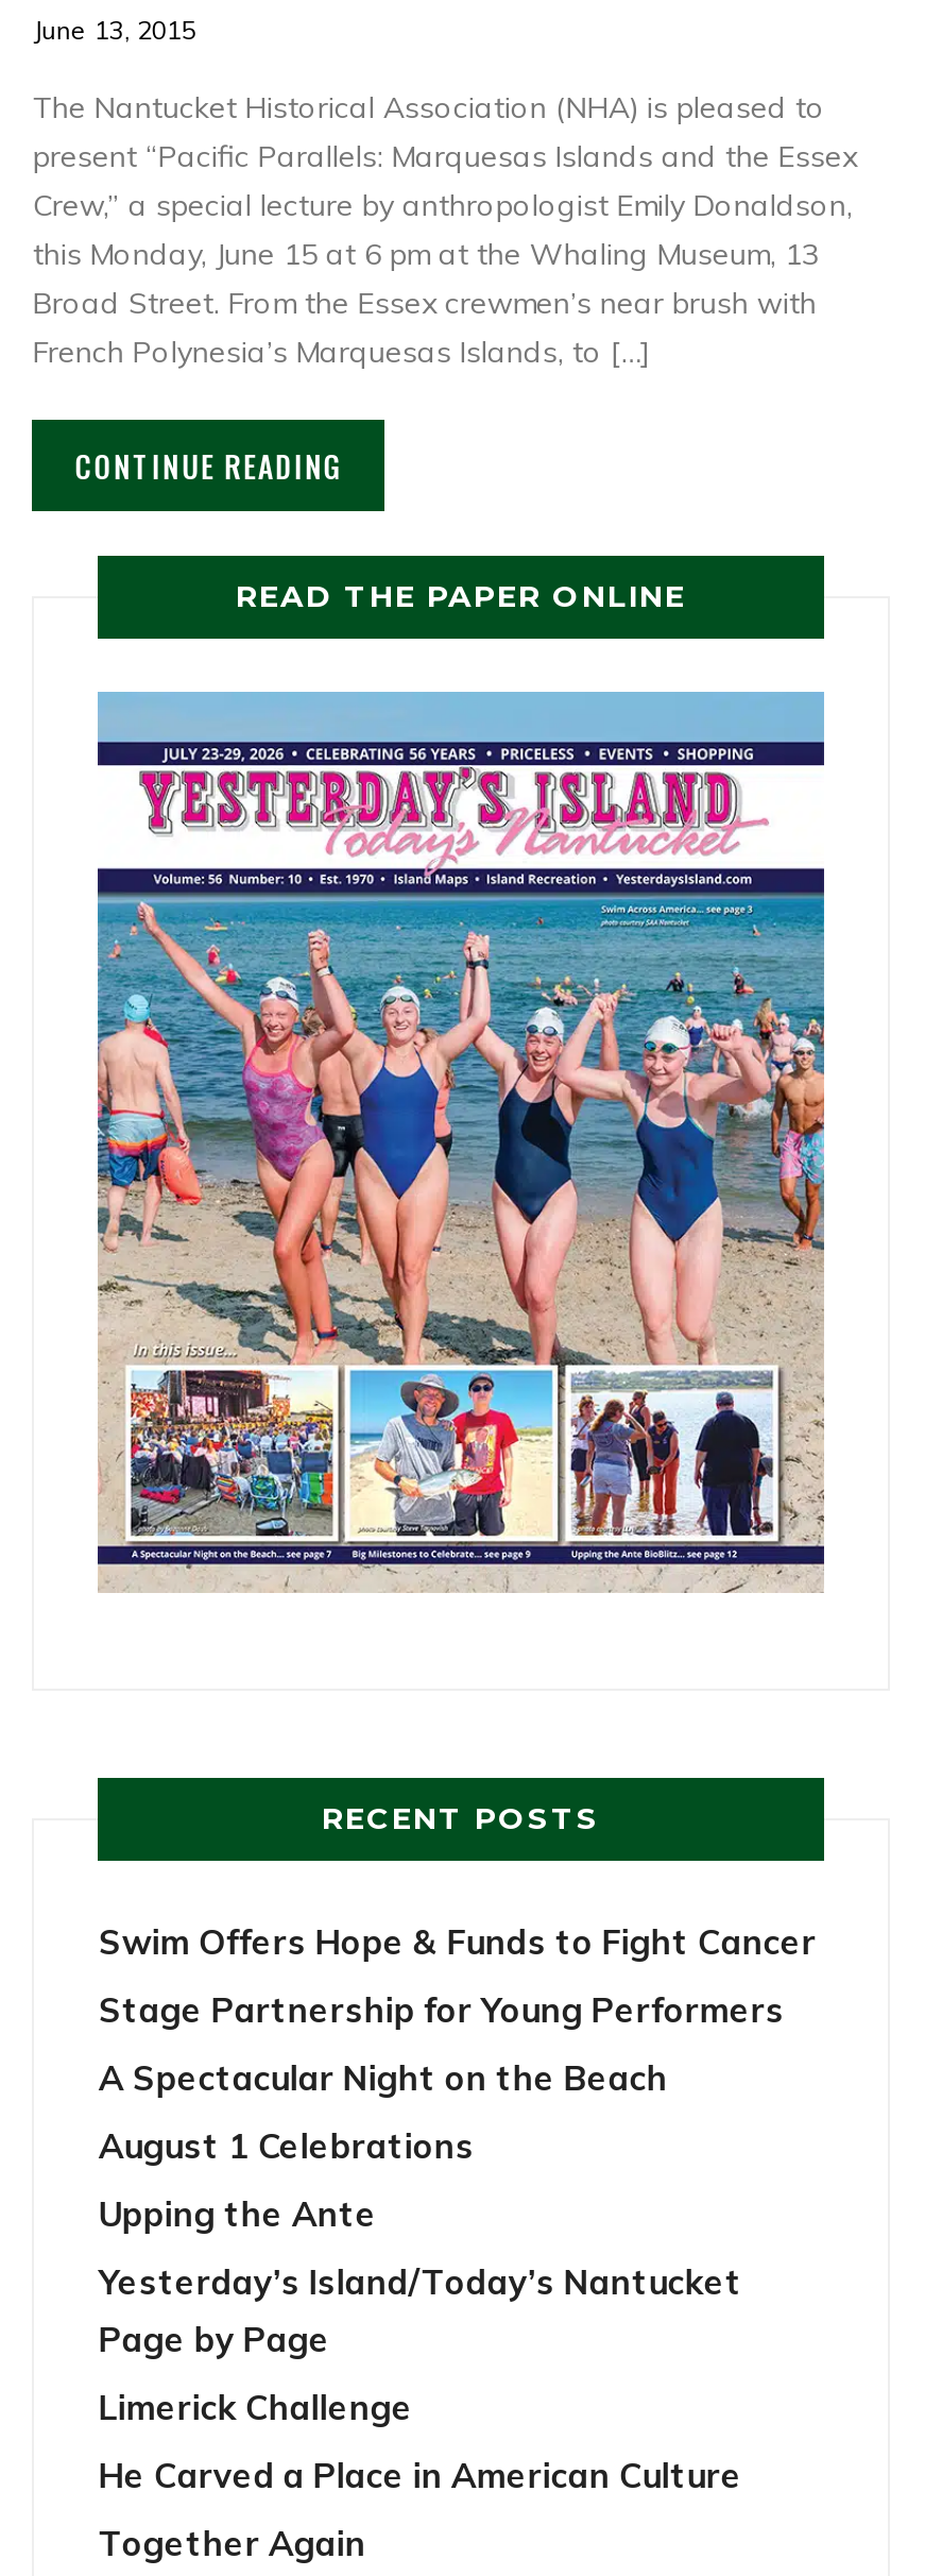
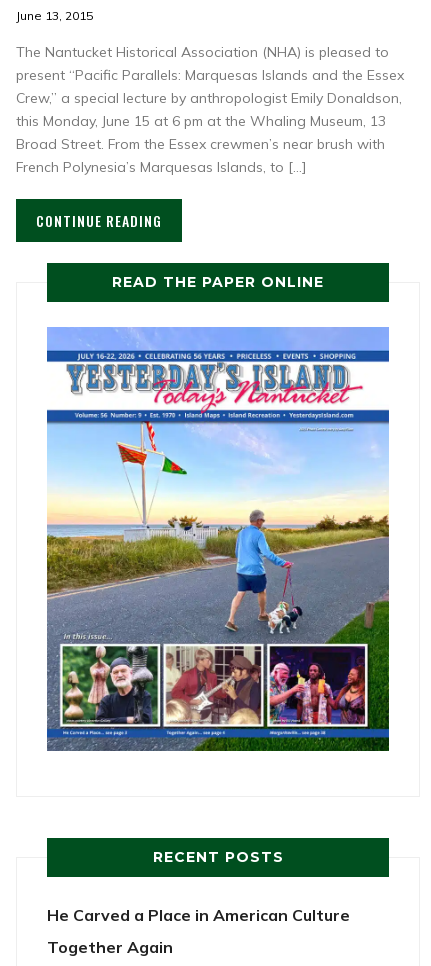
[96,694,826,1593] [image] -> [46,328,390,752] [image]
[99,1921,816,2428] Swim Offers Hope & Funds to Fight Cancer | Stage Partnership for Young Performers | A Spectacular Night on the Beach | August 1 Celebrations | Upping the Ante | Yesterday’s Island/Today’s Nantucket | Page by Page | Limerick Challenge -> none

